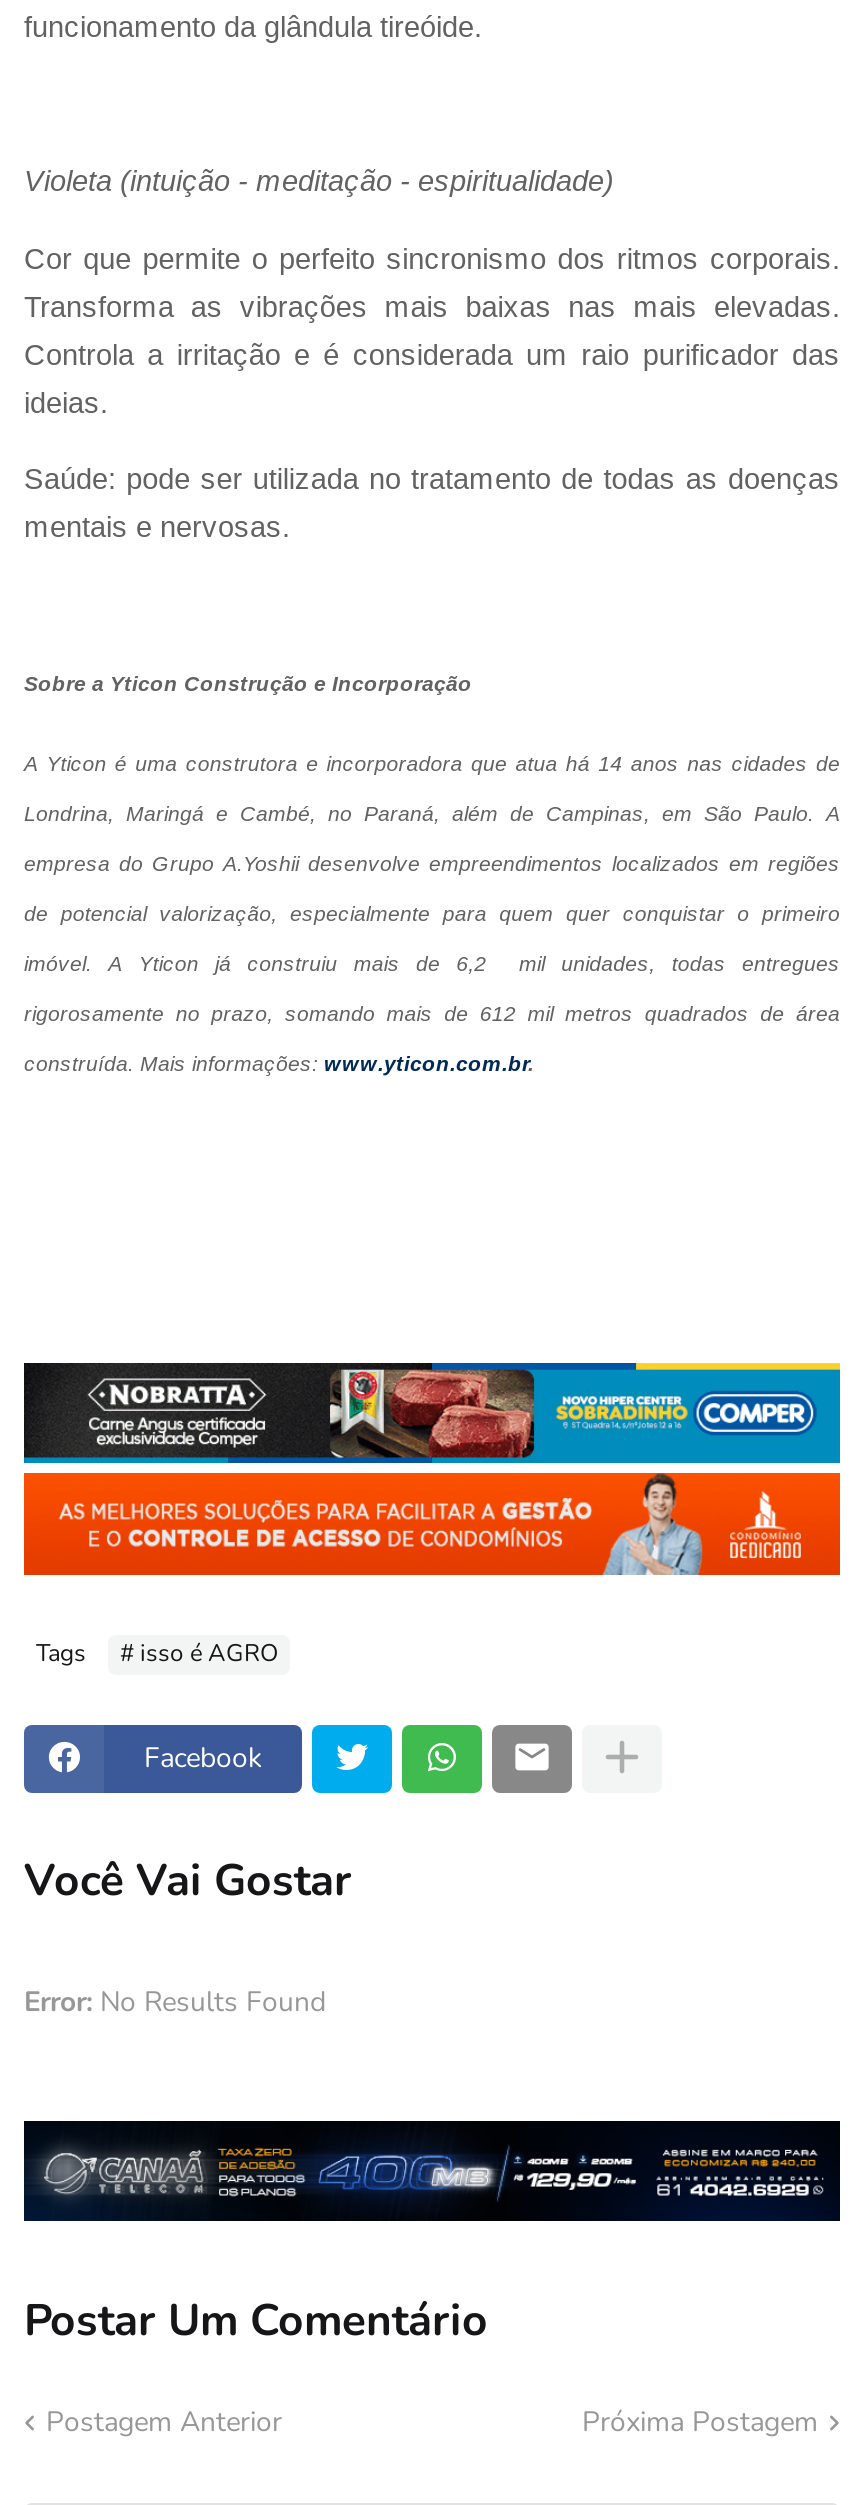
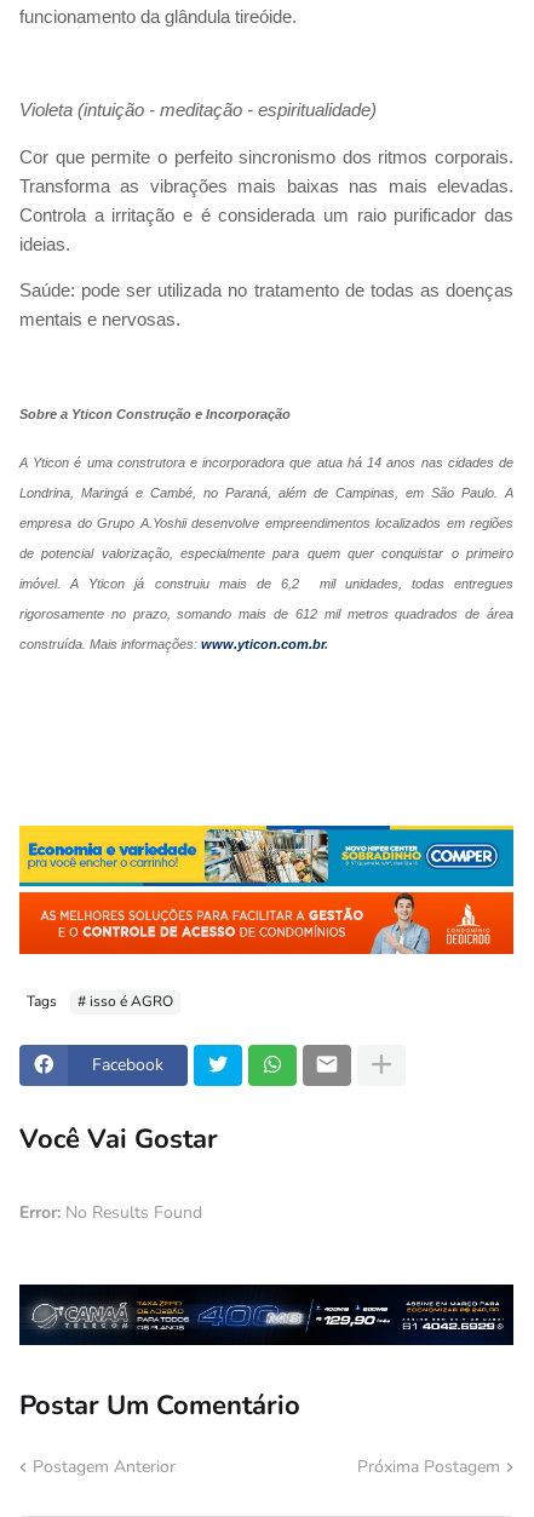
[22,1361,536,1459] [image] -> [18,824,329,884] [image]

